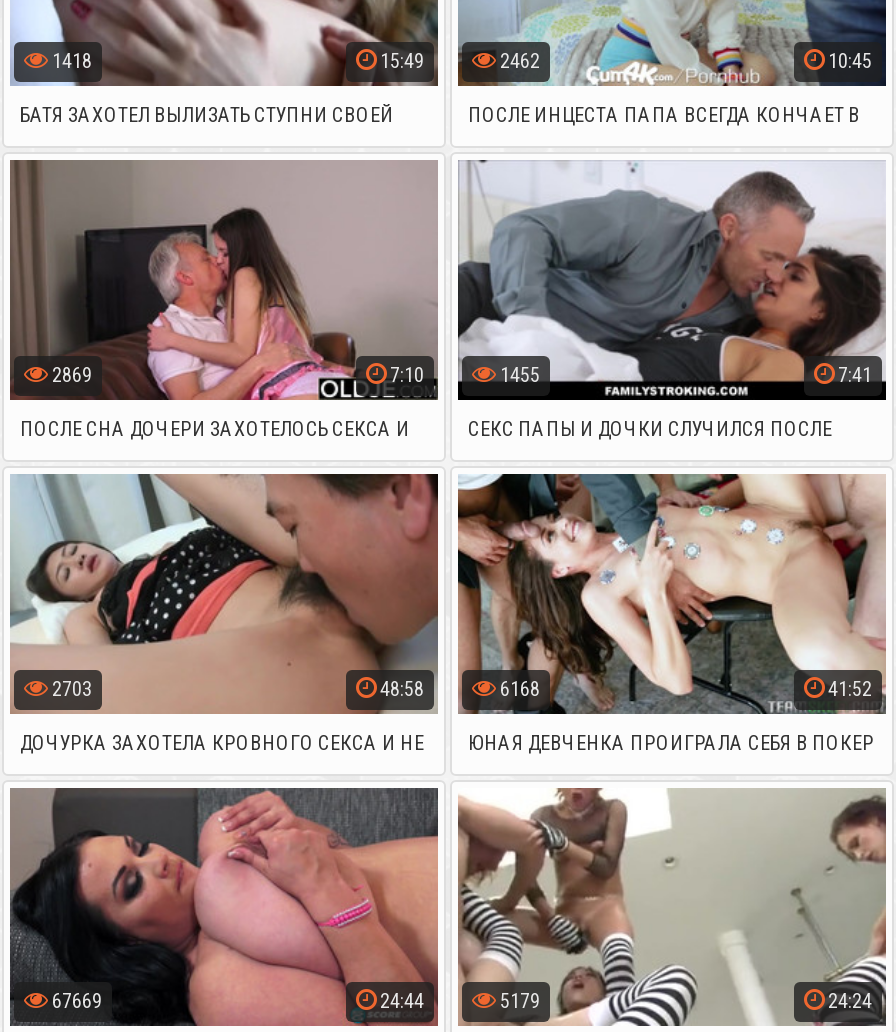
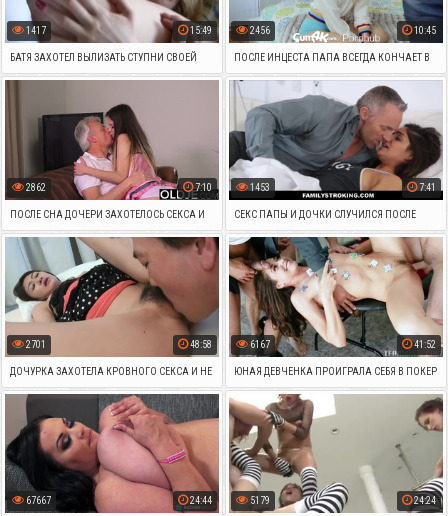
[48,50,92,72] 1418 -> [24,25,46,36] 1417
[496,50,540,72] 2462 -> [248,25,270,36] 2456
[48,364,92,386] 2869 -> [24,182,46,193] 2862
[496,364,540,386] 1455 -> [248,182,270,193] 1453
[48,677,92,699] 2703 -> [24,339,46,350] 2701
[496,677,540,699] 6168 -> [248,339,270,350] 6167
[48,991,102,1013] 67669 -> [24,495,51,506] 67667

